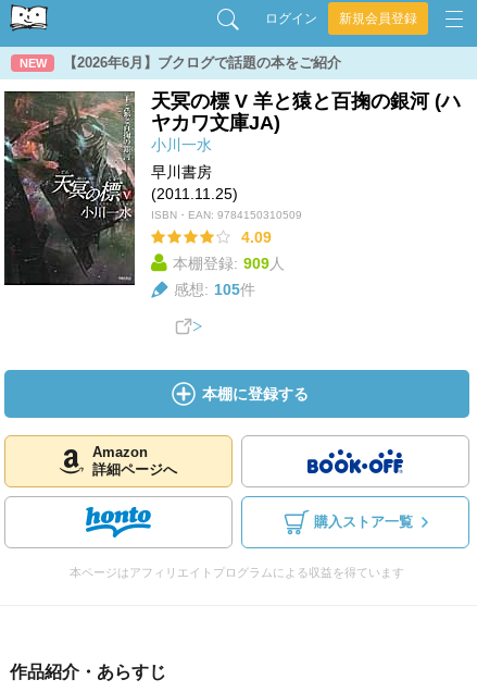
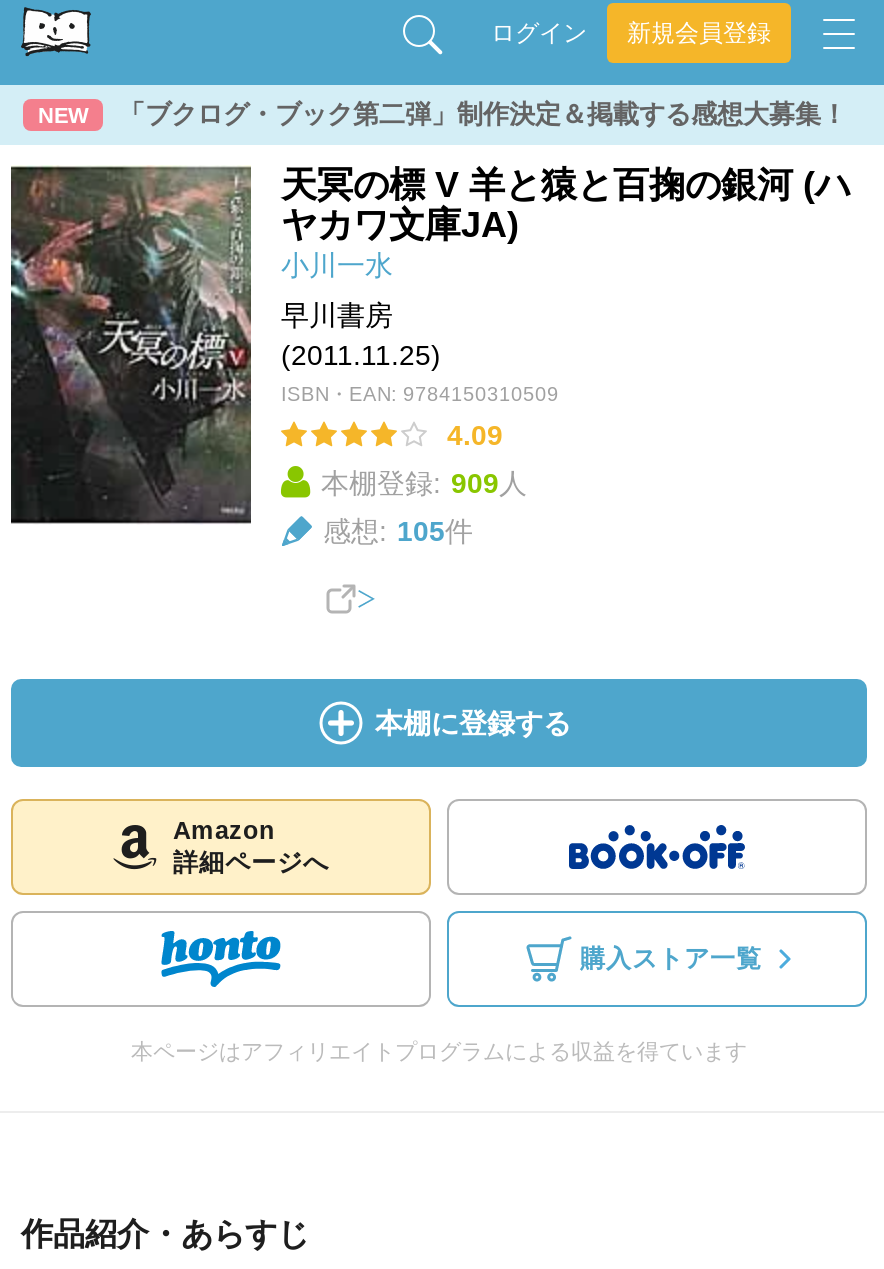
[63,54,341,71] 【2026年6月】ブクログで話題の本をご紹介 -> [119,99,847,129] 「ブクログ・ブック第二弾」制作決定＆掲載する感想大募集！

